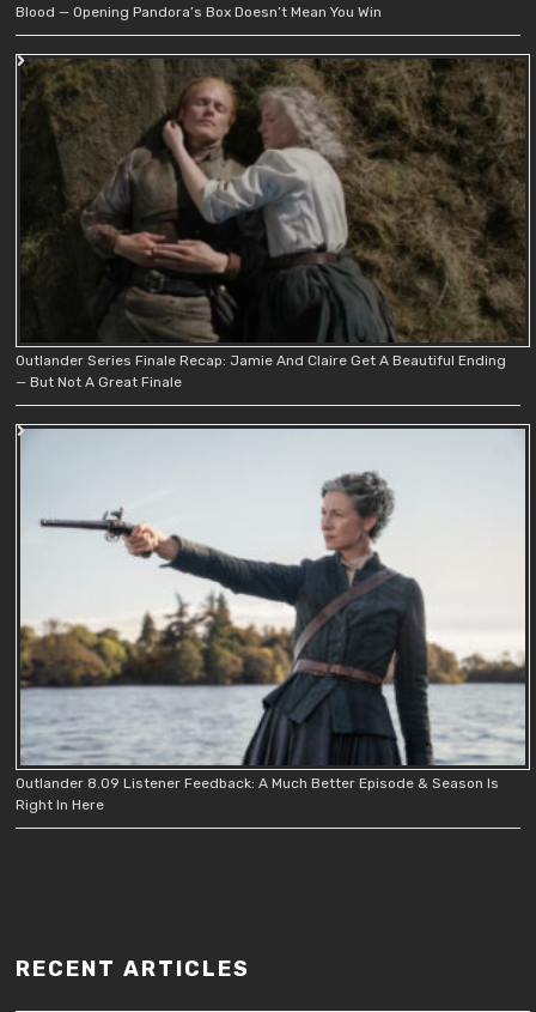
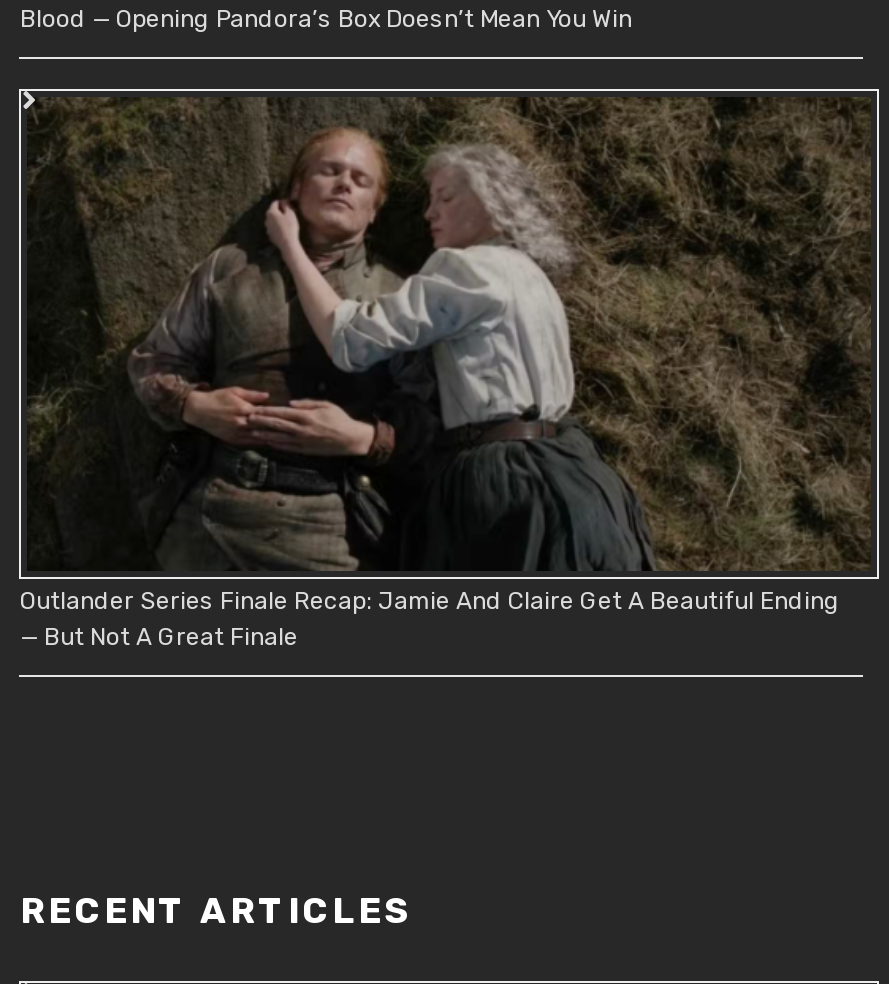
[14,423,531,813] [image] | Outlander 8.09 Listener Feedback: A Much Better Episode & Season Is | Right In Here -> none

